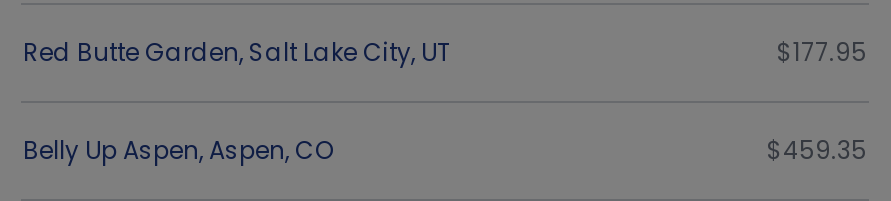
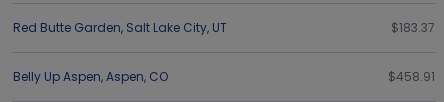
[777,35,867,69] $177.95 -> [391,19,435,36] $183.37
[767,133,867,167] $459.35 -> [388,68,435,85] $458.91

